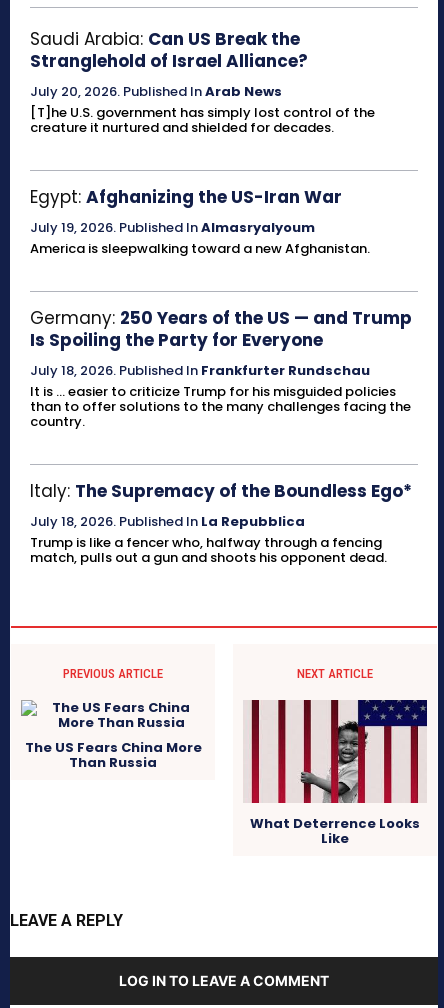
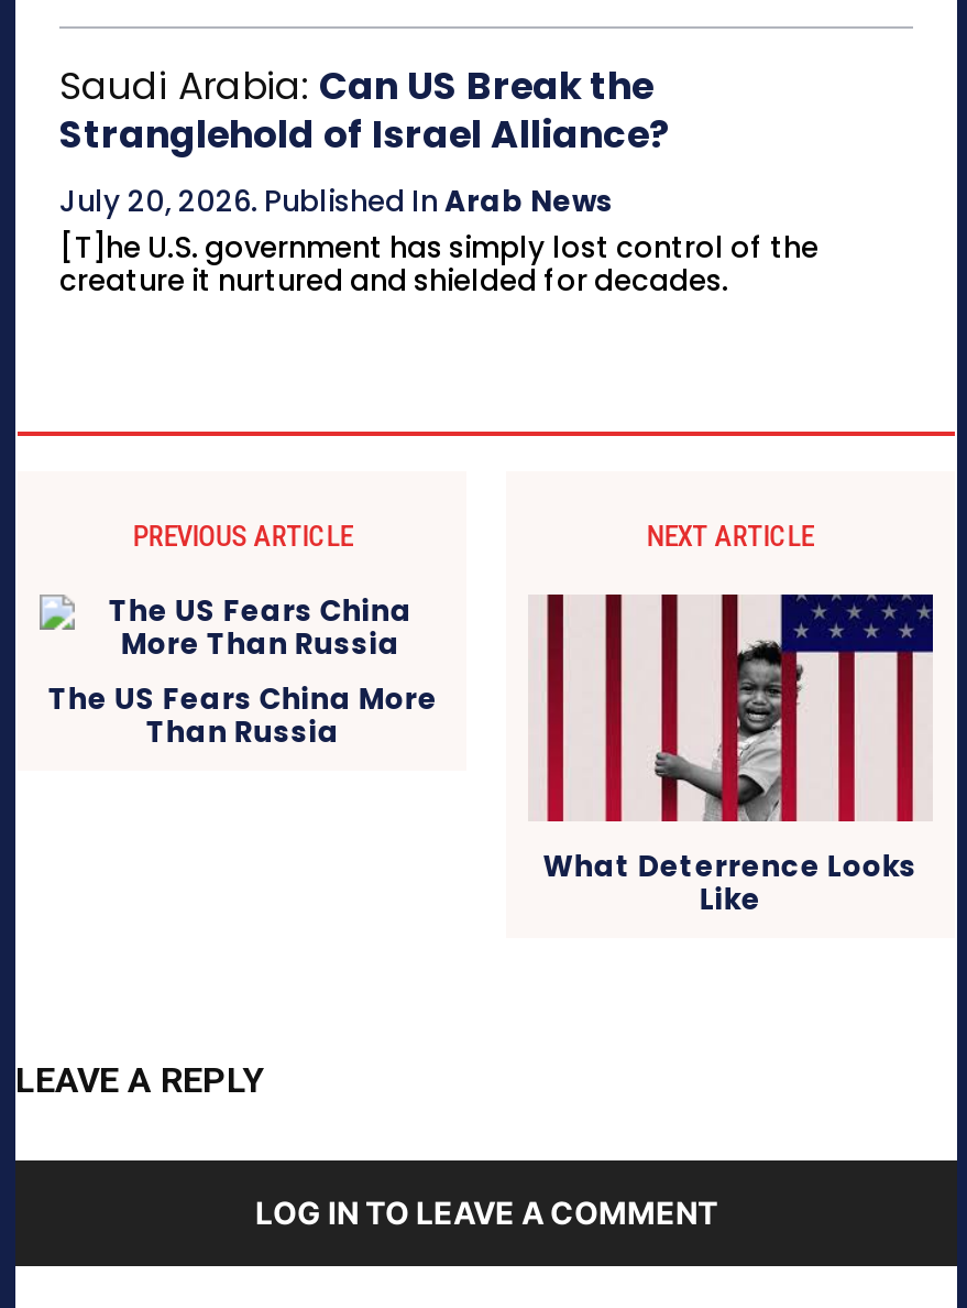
[30,185,412,567] Egypt: Afghanizing the US-Iran War | July 19, 2026. Published InAlmasryalyoum | America is sleepwalking toward a new Afghanistan. | Germany: 250 Years of the US — and Trump | Is Spoiling the Party for Everyone | July 18, 2026. Published In Frankfurter Rundschau | It is ... easier to criticize Trump for his misguided policies | than to offer solutions to the many challenges facing the | country. | Italy: The Supremacy of the Boundless Ego* | July 18, 2026. Published In La Repubblica | Trump is like a fencer who, halfway through a fencing | match, pulls out a gun and shoots his opponent dead. -> none

